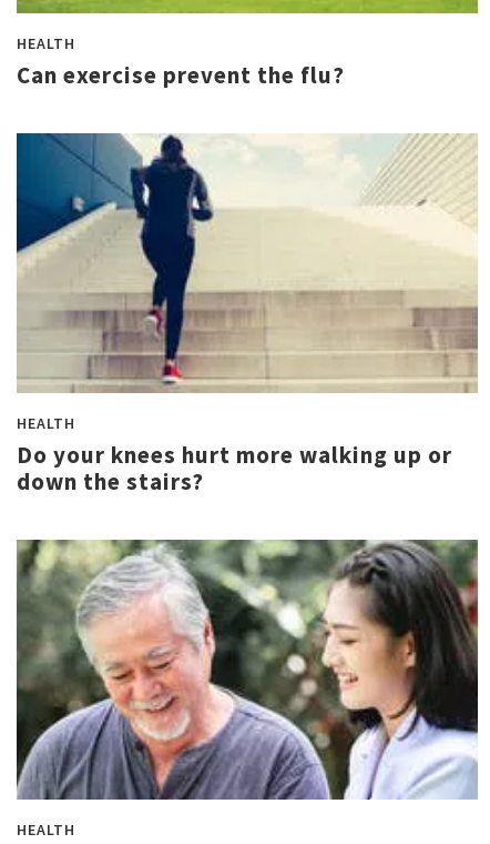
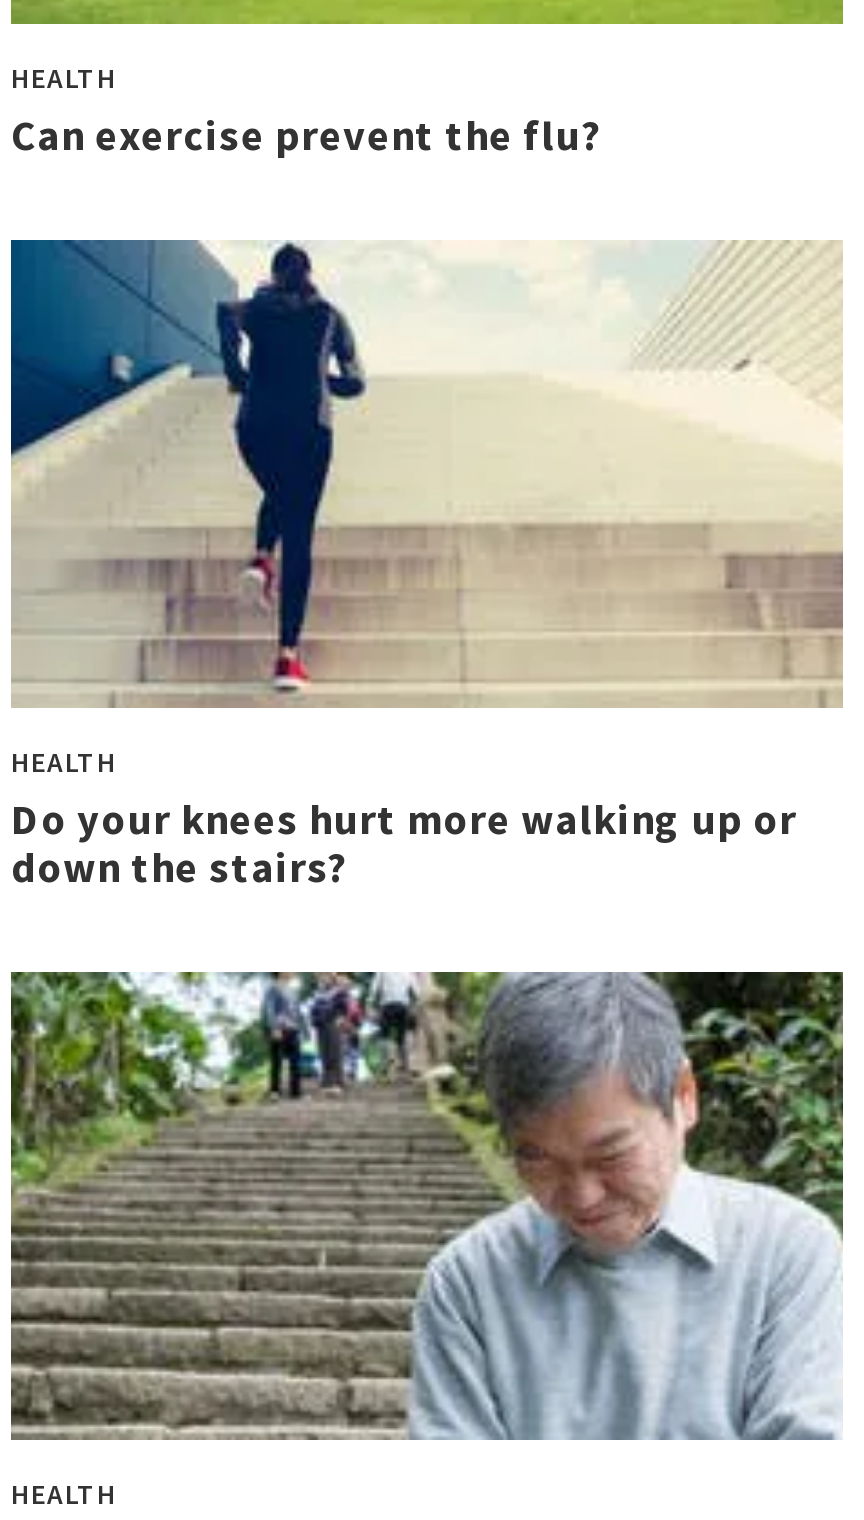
[17,539,479,800] [image] -> [11,970,843,1442] [image]

